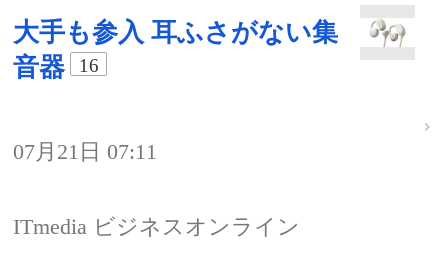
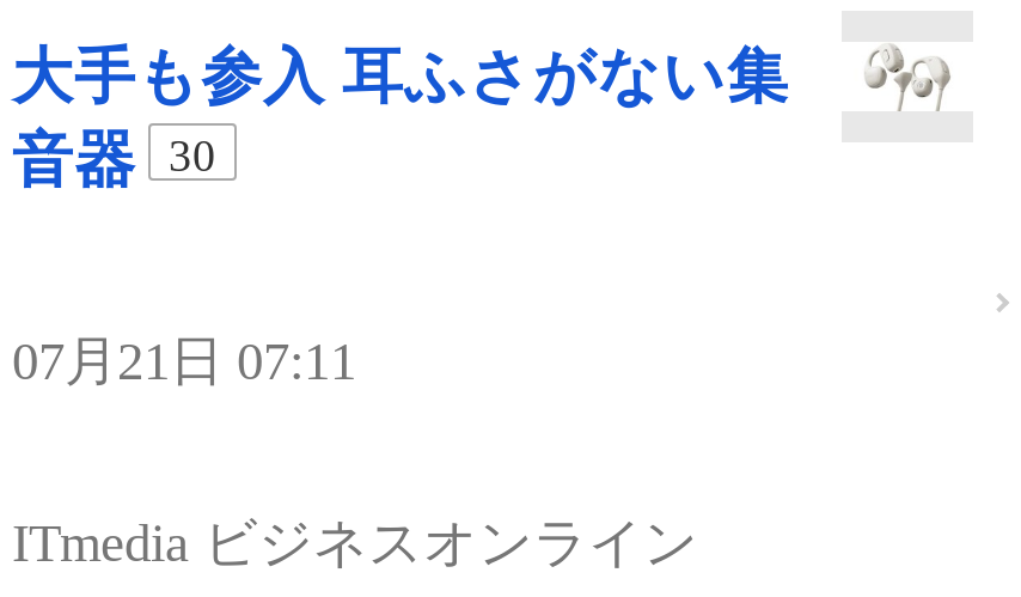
[13,53,98,82] 音器 16 -> [12,125,216,194] 音器 30

